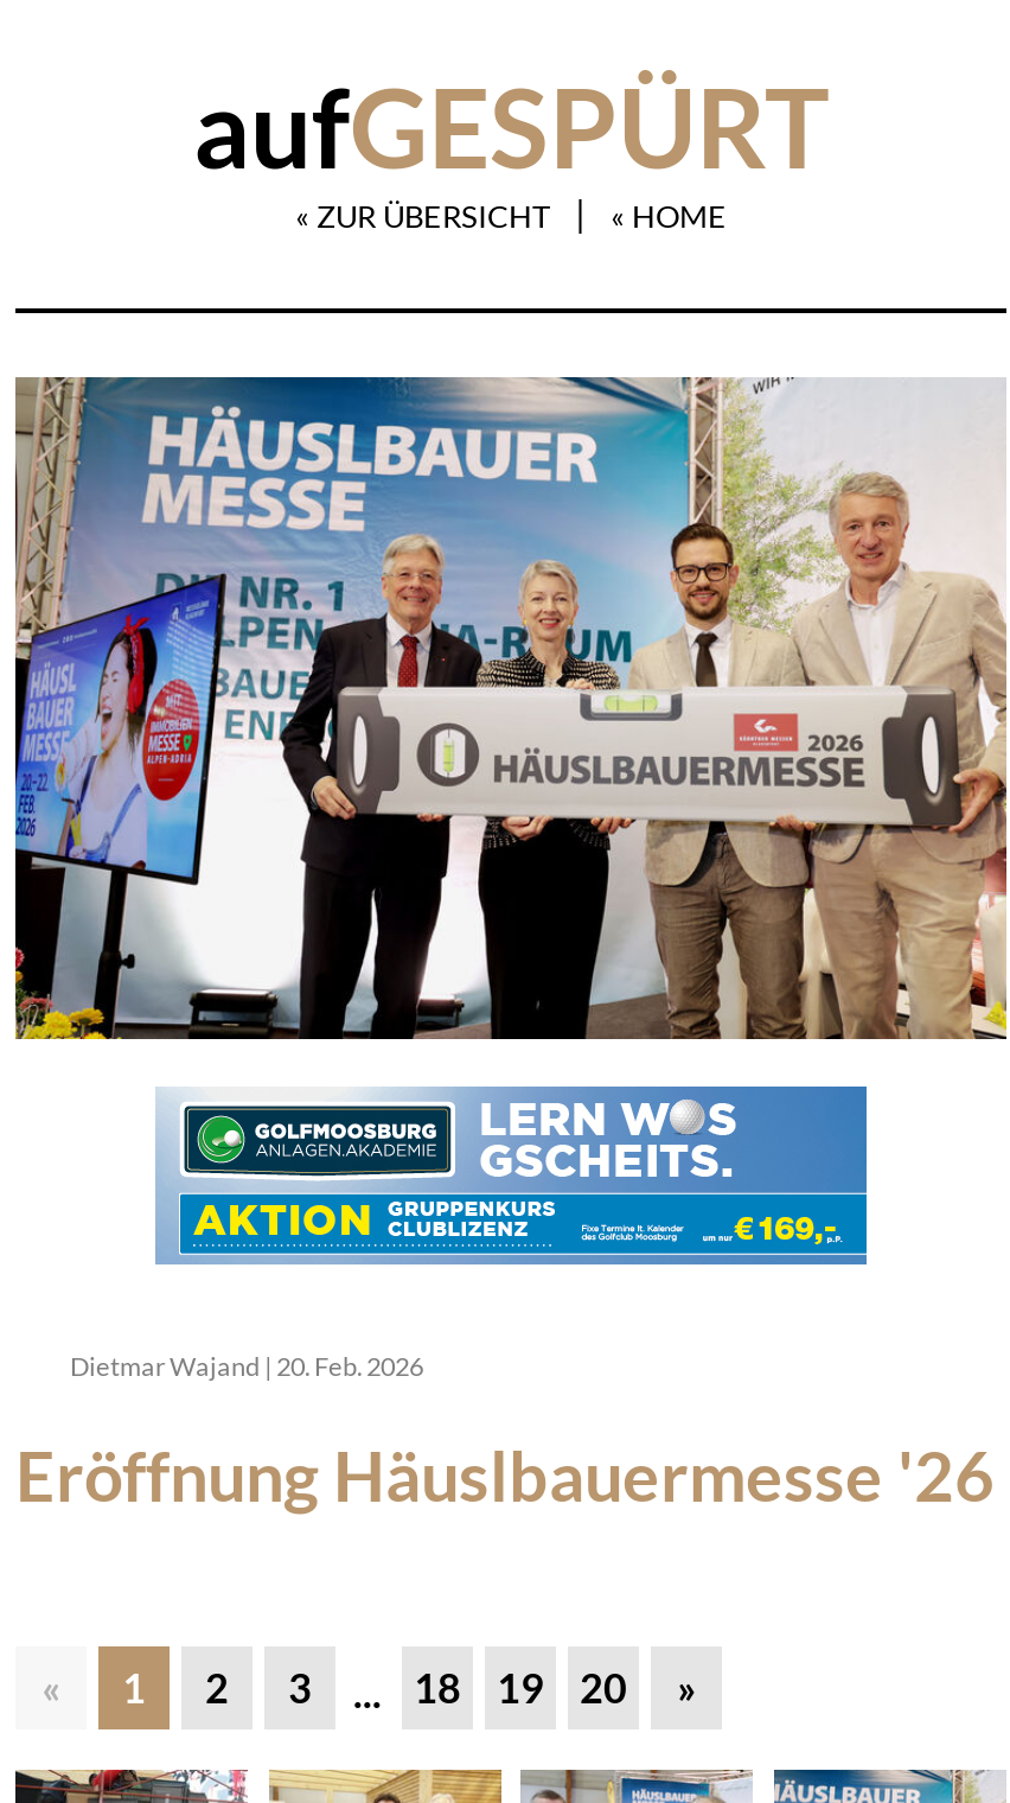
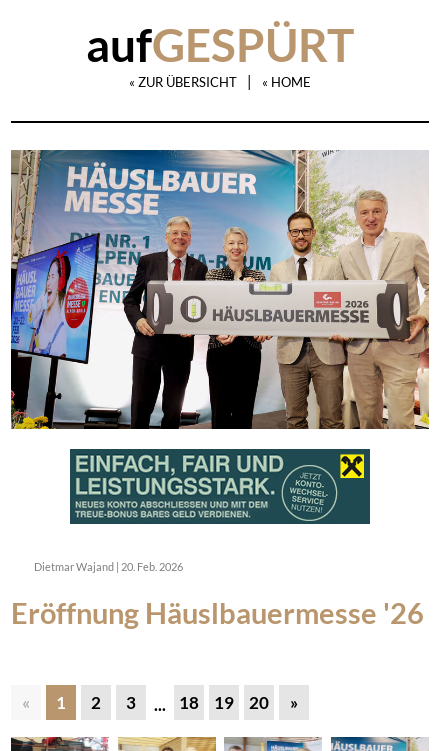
[155,1084,869,1267] [image] -> [69,448,371,525] [image]

